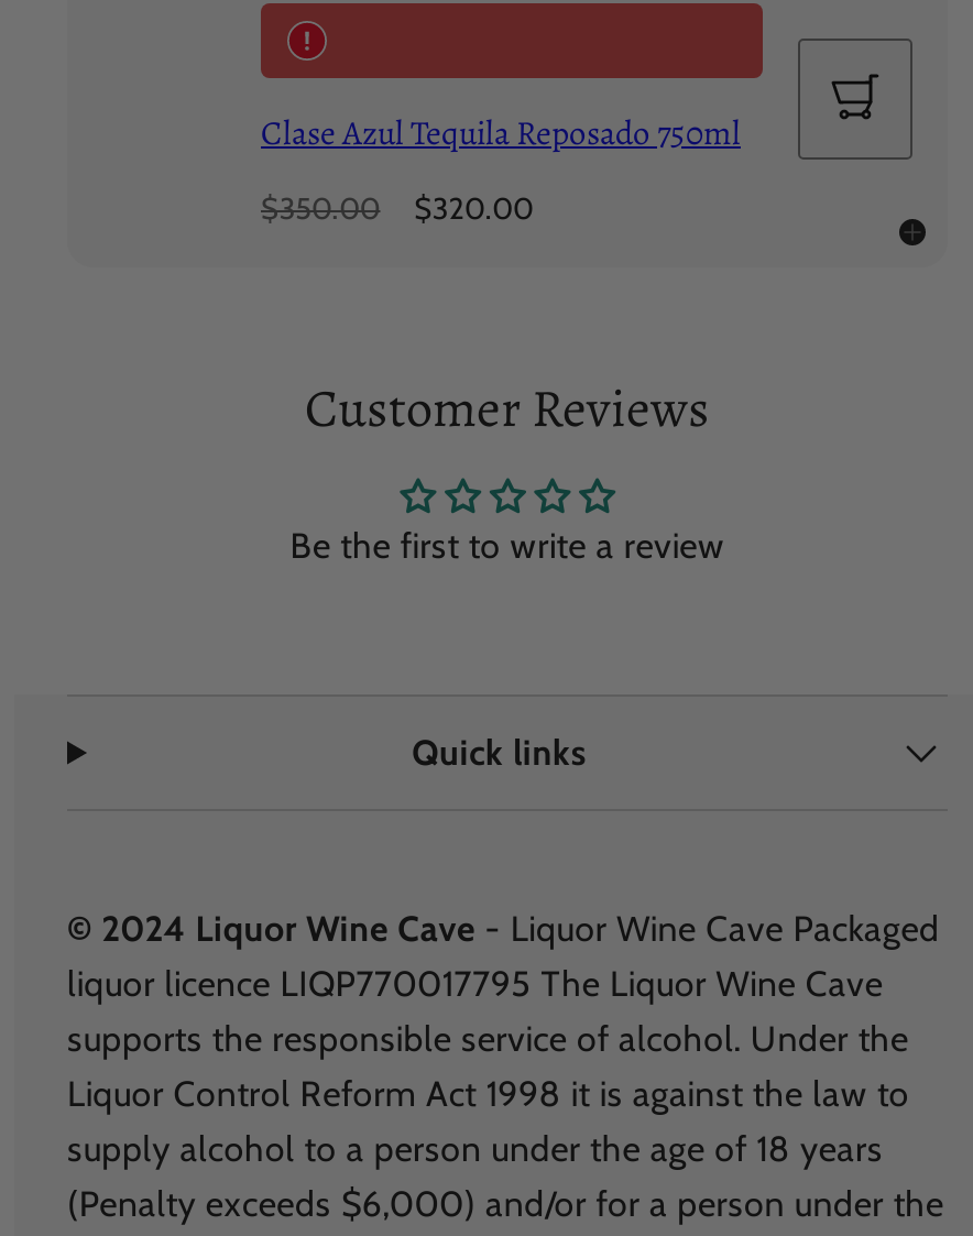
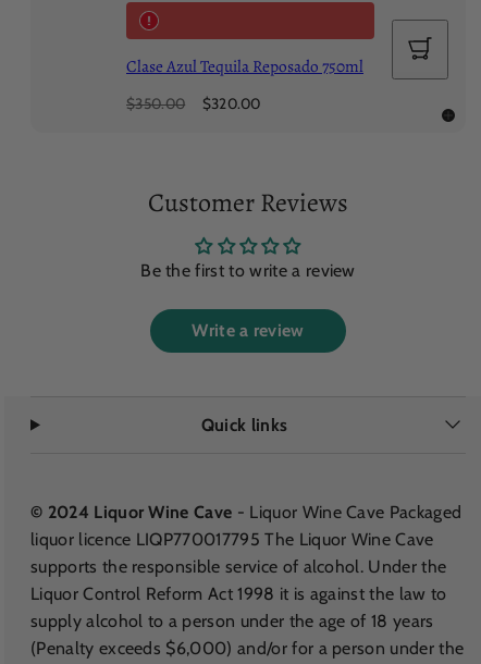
none -> [192,320,304,341] Write a review

